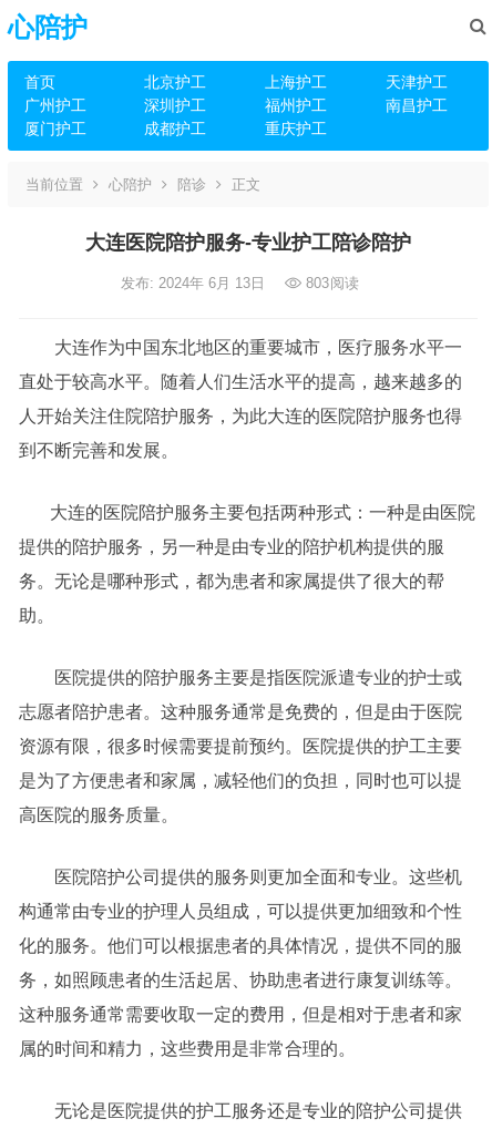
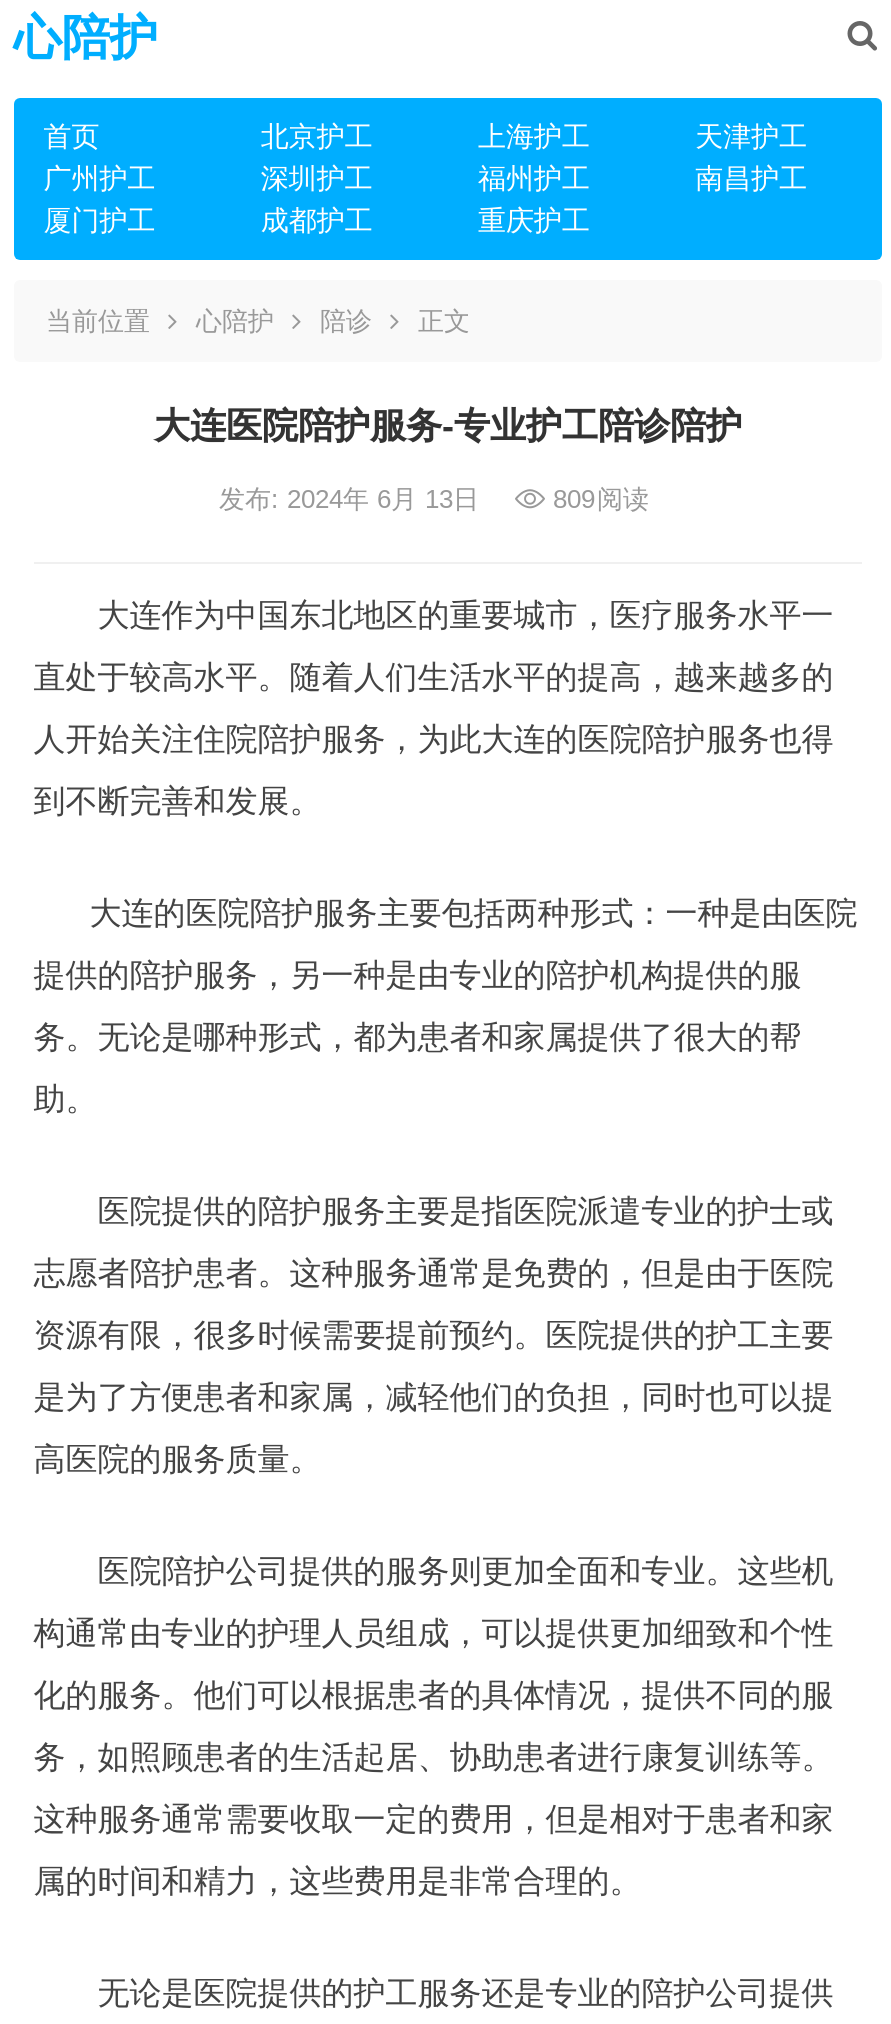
[121,275,360,291] 发布: 2024年 6月 13日 803阅读 -> [219,484,649,514] 发布: 2024年 6月 13日 809阅读

